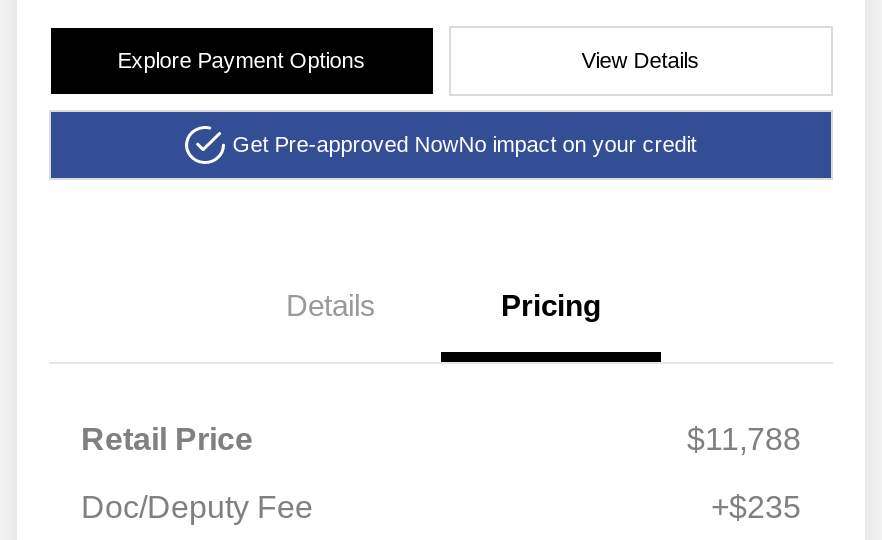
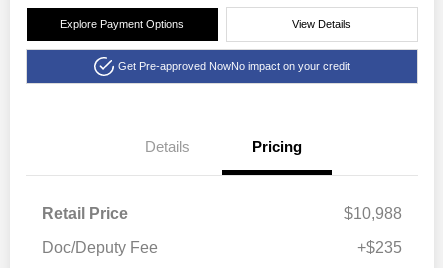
[687,422,801,456] $11,788 -> [344,205,402,222] $10,988

